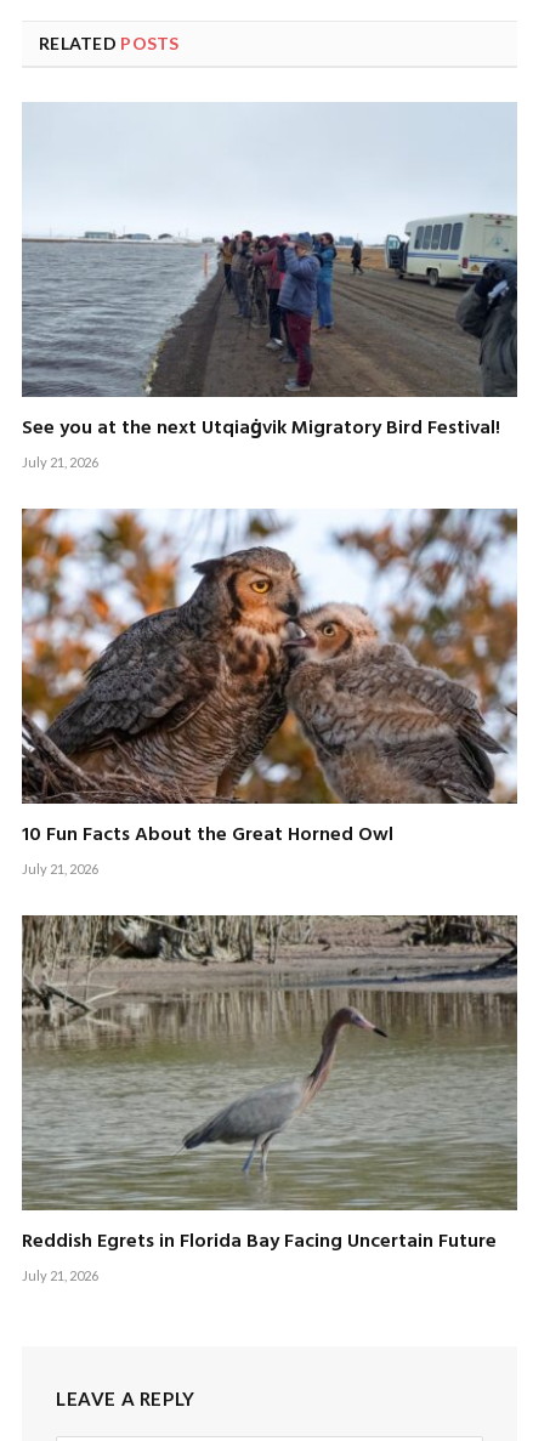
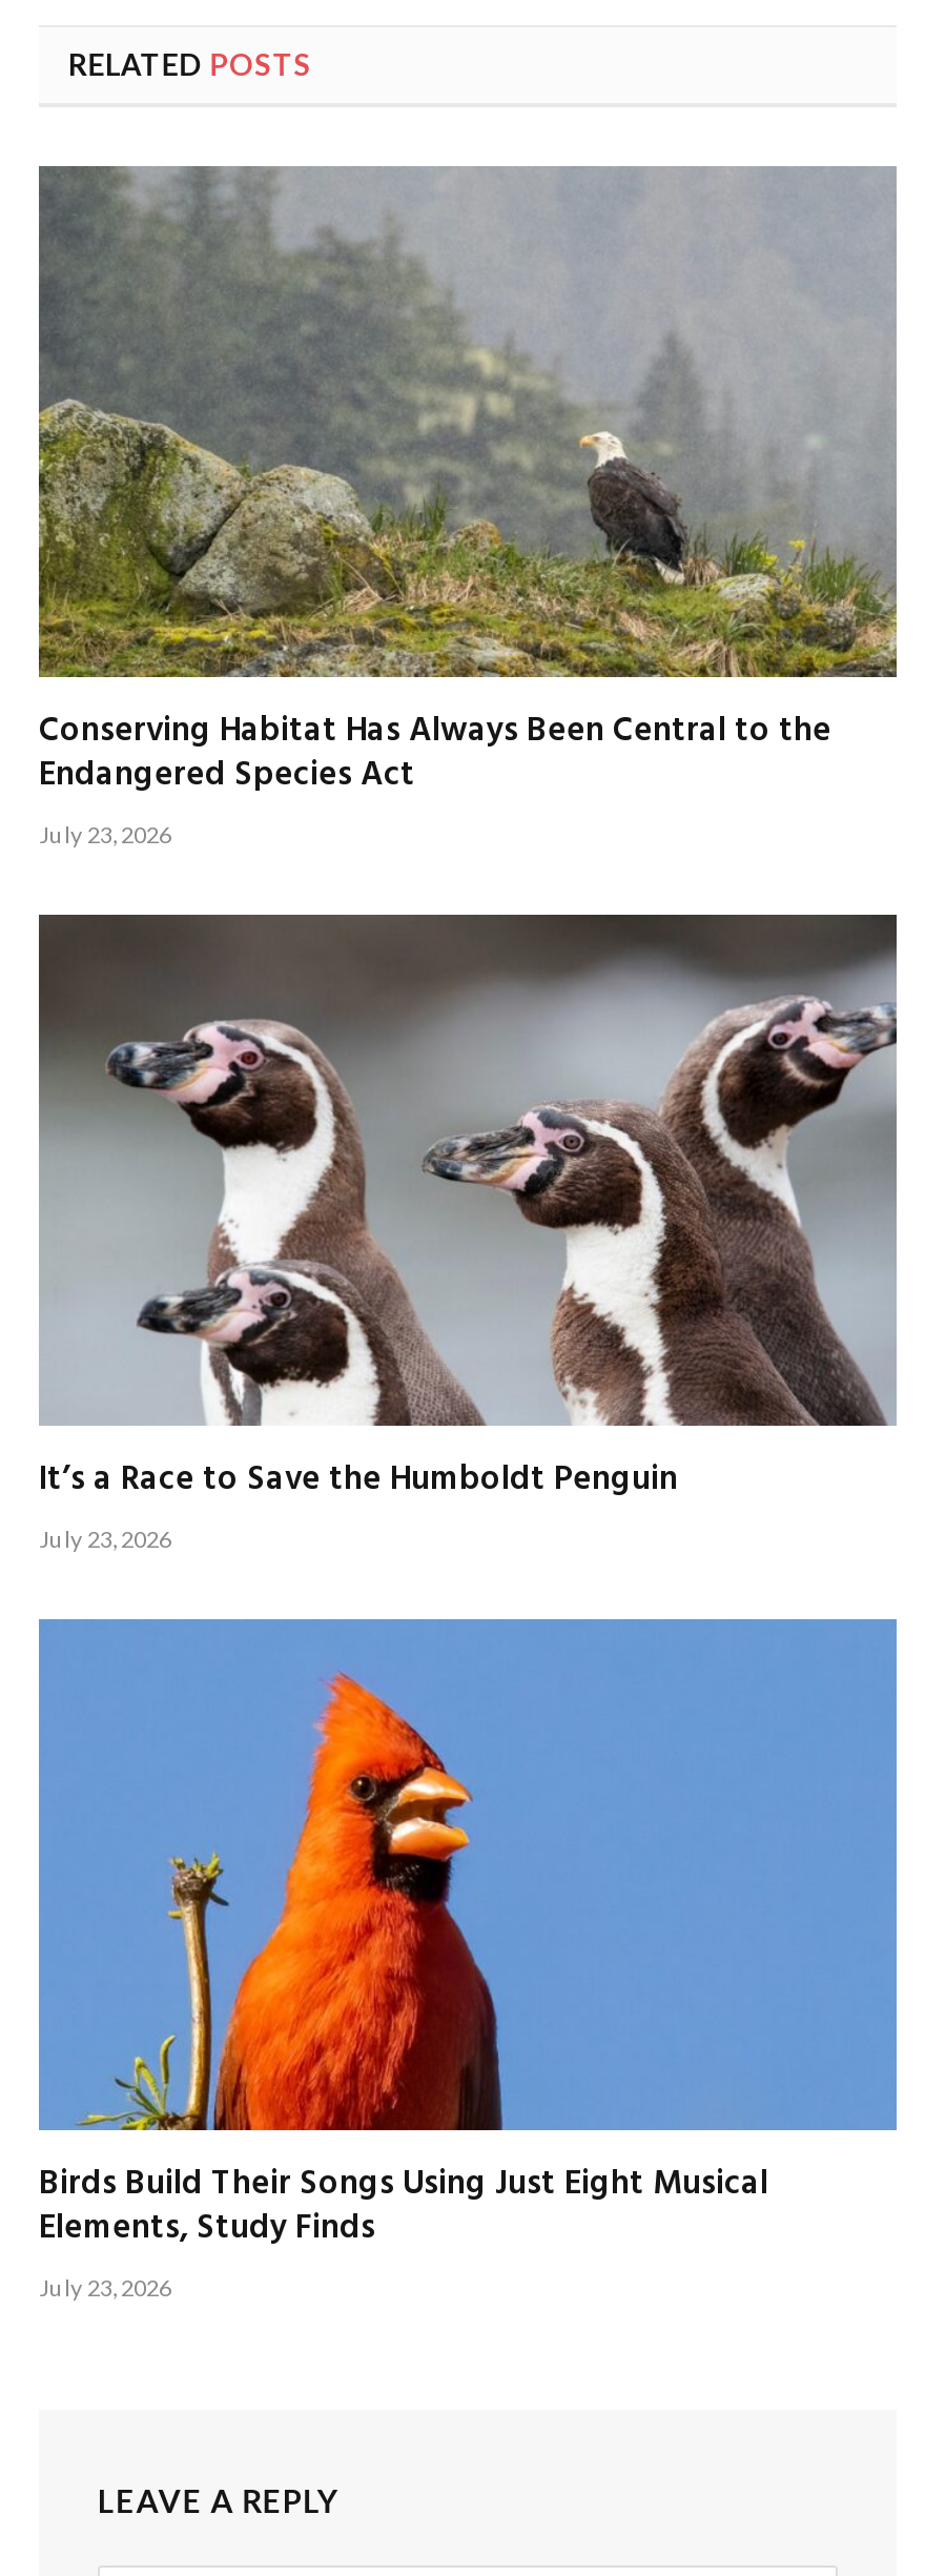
[22,102,518,470] [image] | See you at the next Utqiaġvik Migratory Bird Festival! | July 21, 2026 -> [37,164,899,847] [image] | Conserving Habitat Has Always Been Central to the | Endangered Species Act | July 23, 2026
[21,507,517,876] [image] | 10 Fun Facts About the Great Horned Owl | July 21, 2026 -> [39,913,899,1551] [image] | It’s a Race to Save the Humboldt Penguin | July 23, 2026
[21,914,518,1283] [image] | Reddish Egrets in Florida Bay Facing Uncertain Future | July 21, 2026 -> [37,1617,899,2300] [image] | Birds Build Their Songs Using Just Eight Musical | Elements, Study Finds | July 23, 2026

